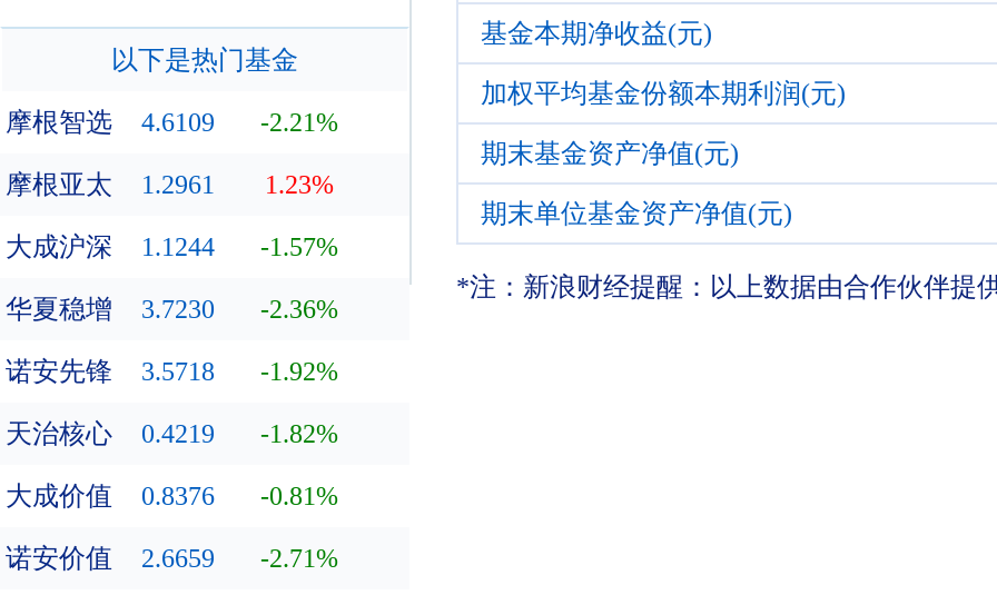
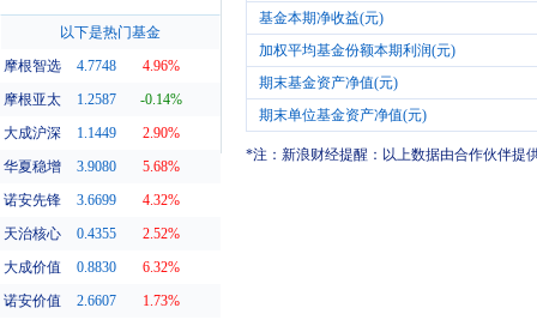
[141,107,215,138] 4.6109 -> [76,58,116,74] 4.7748
[260,107,338,138] -2.21% -> [143,58,180,74] 4.96%
[141,169,215,200] 1.2961 -> [76,91,116,108] 1.2587
[265,169,334,200] 1.23% -> [140,91,182,108] -0.14%
[141,231,215,262] 1.1244 -> [76,125,116,141] 1.1449
[260,231,338,262] -1.57% -> [143,125,180,141] 2.90%
[141,294,215,325] 3.7230 -> [76,158,116,175] 3.9080
[260,294,338,325] -2.36% -> [143,158,180,175] 5.68%
[141,356,215,387] 3.5718 -> [76,192,116,209] 3.6699
[260,356,338,387] -1.92% -> [143,192,180,209] 4.32%
[141,418,215,449] 0.4219 -> [76,225,116,242] 0.4355
[260,418,338,449] -1.82% -> [143,225,180,242] 2.52%
[141,480,215,512] 0.8376 -> [76,259,116,276] 0.8830
[260,480,338,512] -0.81% -> [143,259,180,276] 6.32%
[141,543,215,574] 2.6659 -> [76,292,116,309] 2.6607
[260,543,338,574] -2.71% -> [143,292,180,309] 1.73%

